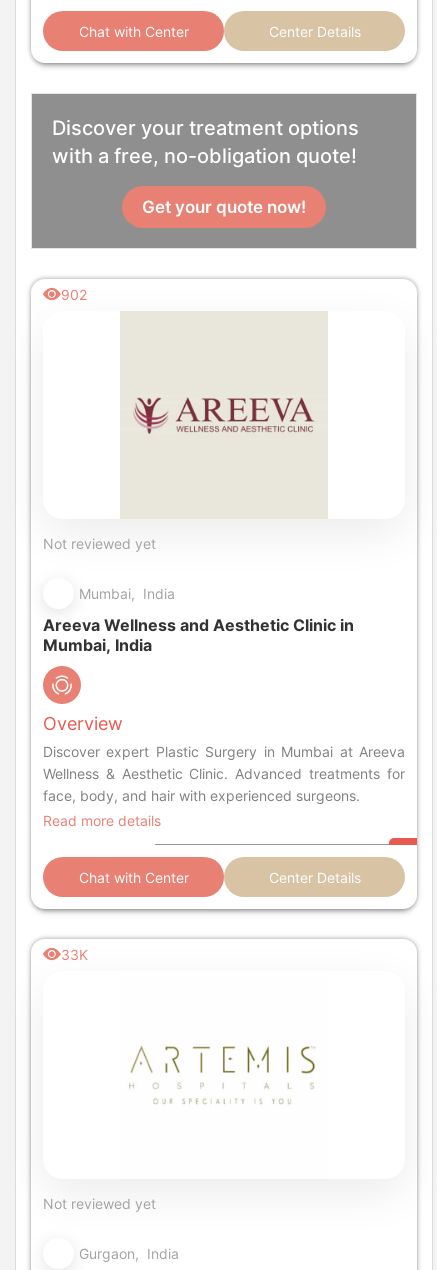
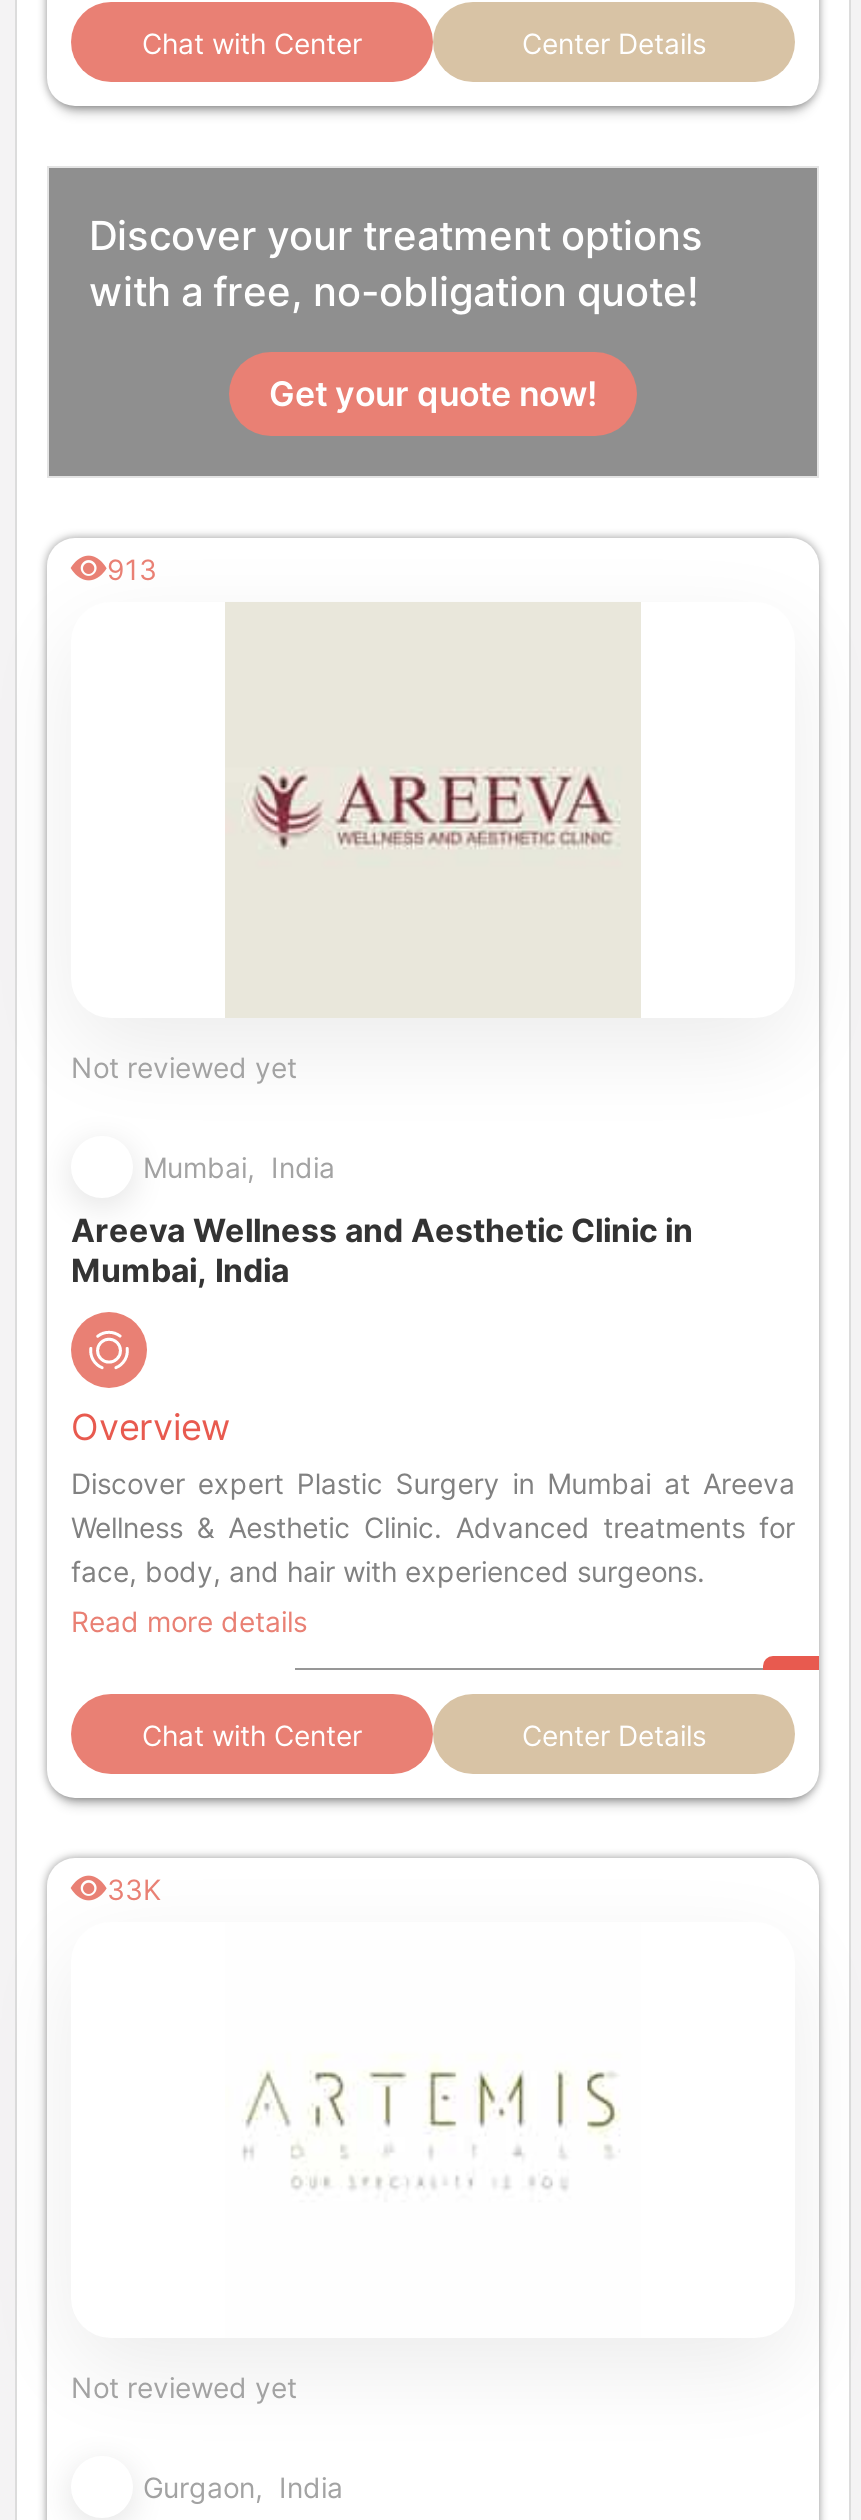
[61,286,87,303] 902 -> [107,552,157,586] 913

